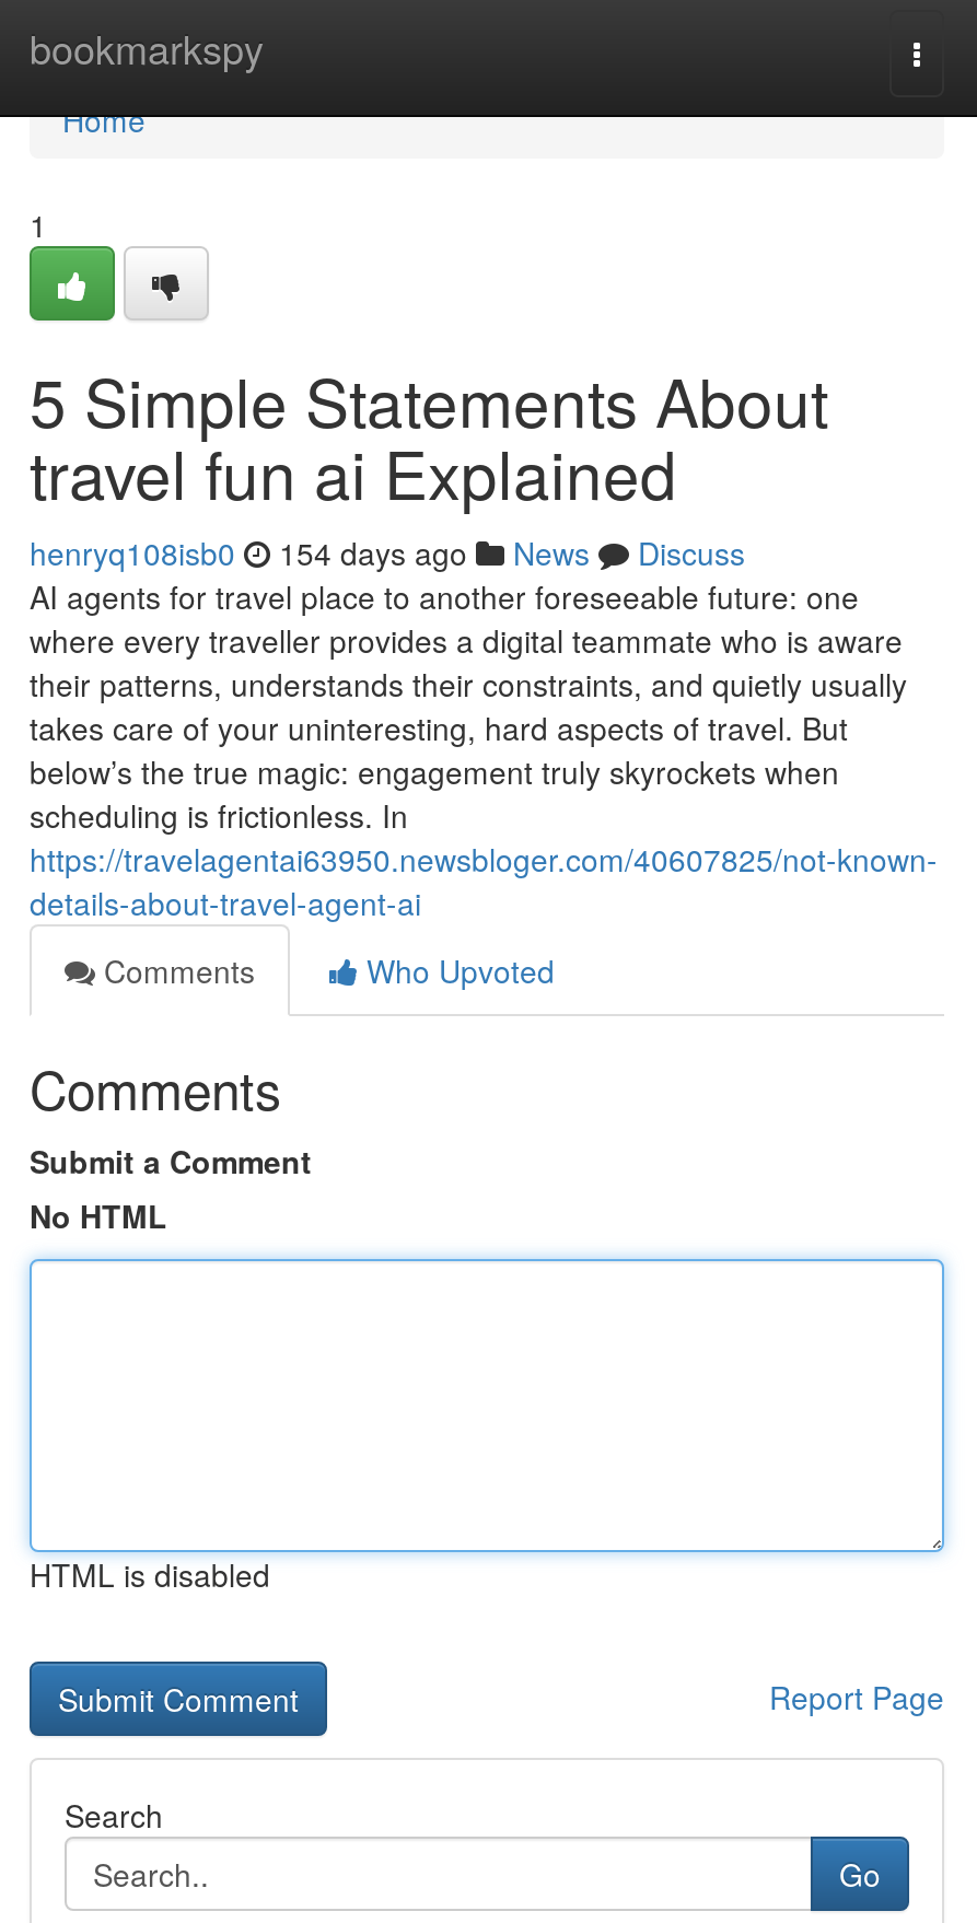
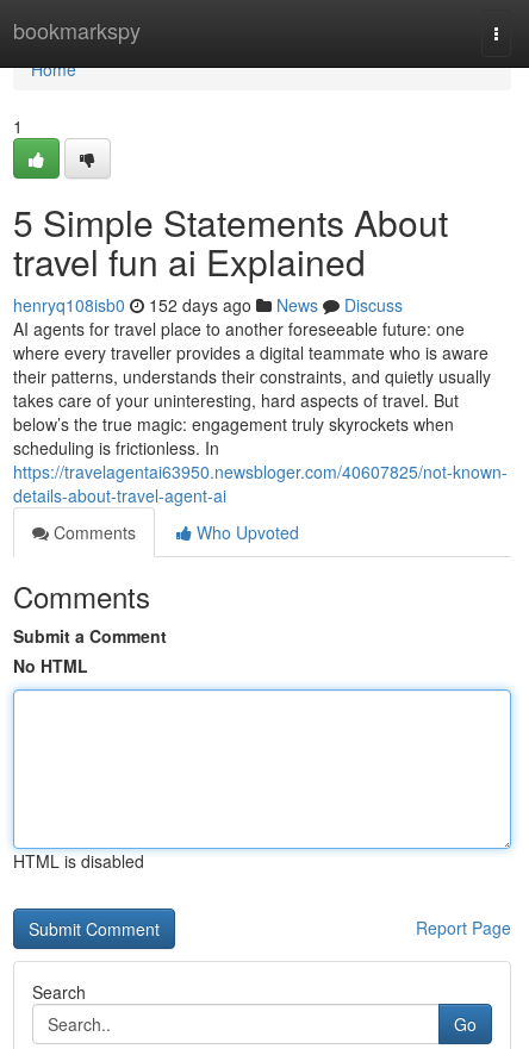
[30,531,745,574] henryq108isb0 154 days ago News Discuss -> [13,293,403,317] henryq108isb0 152 days ago News Discuss

